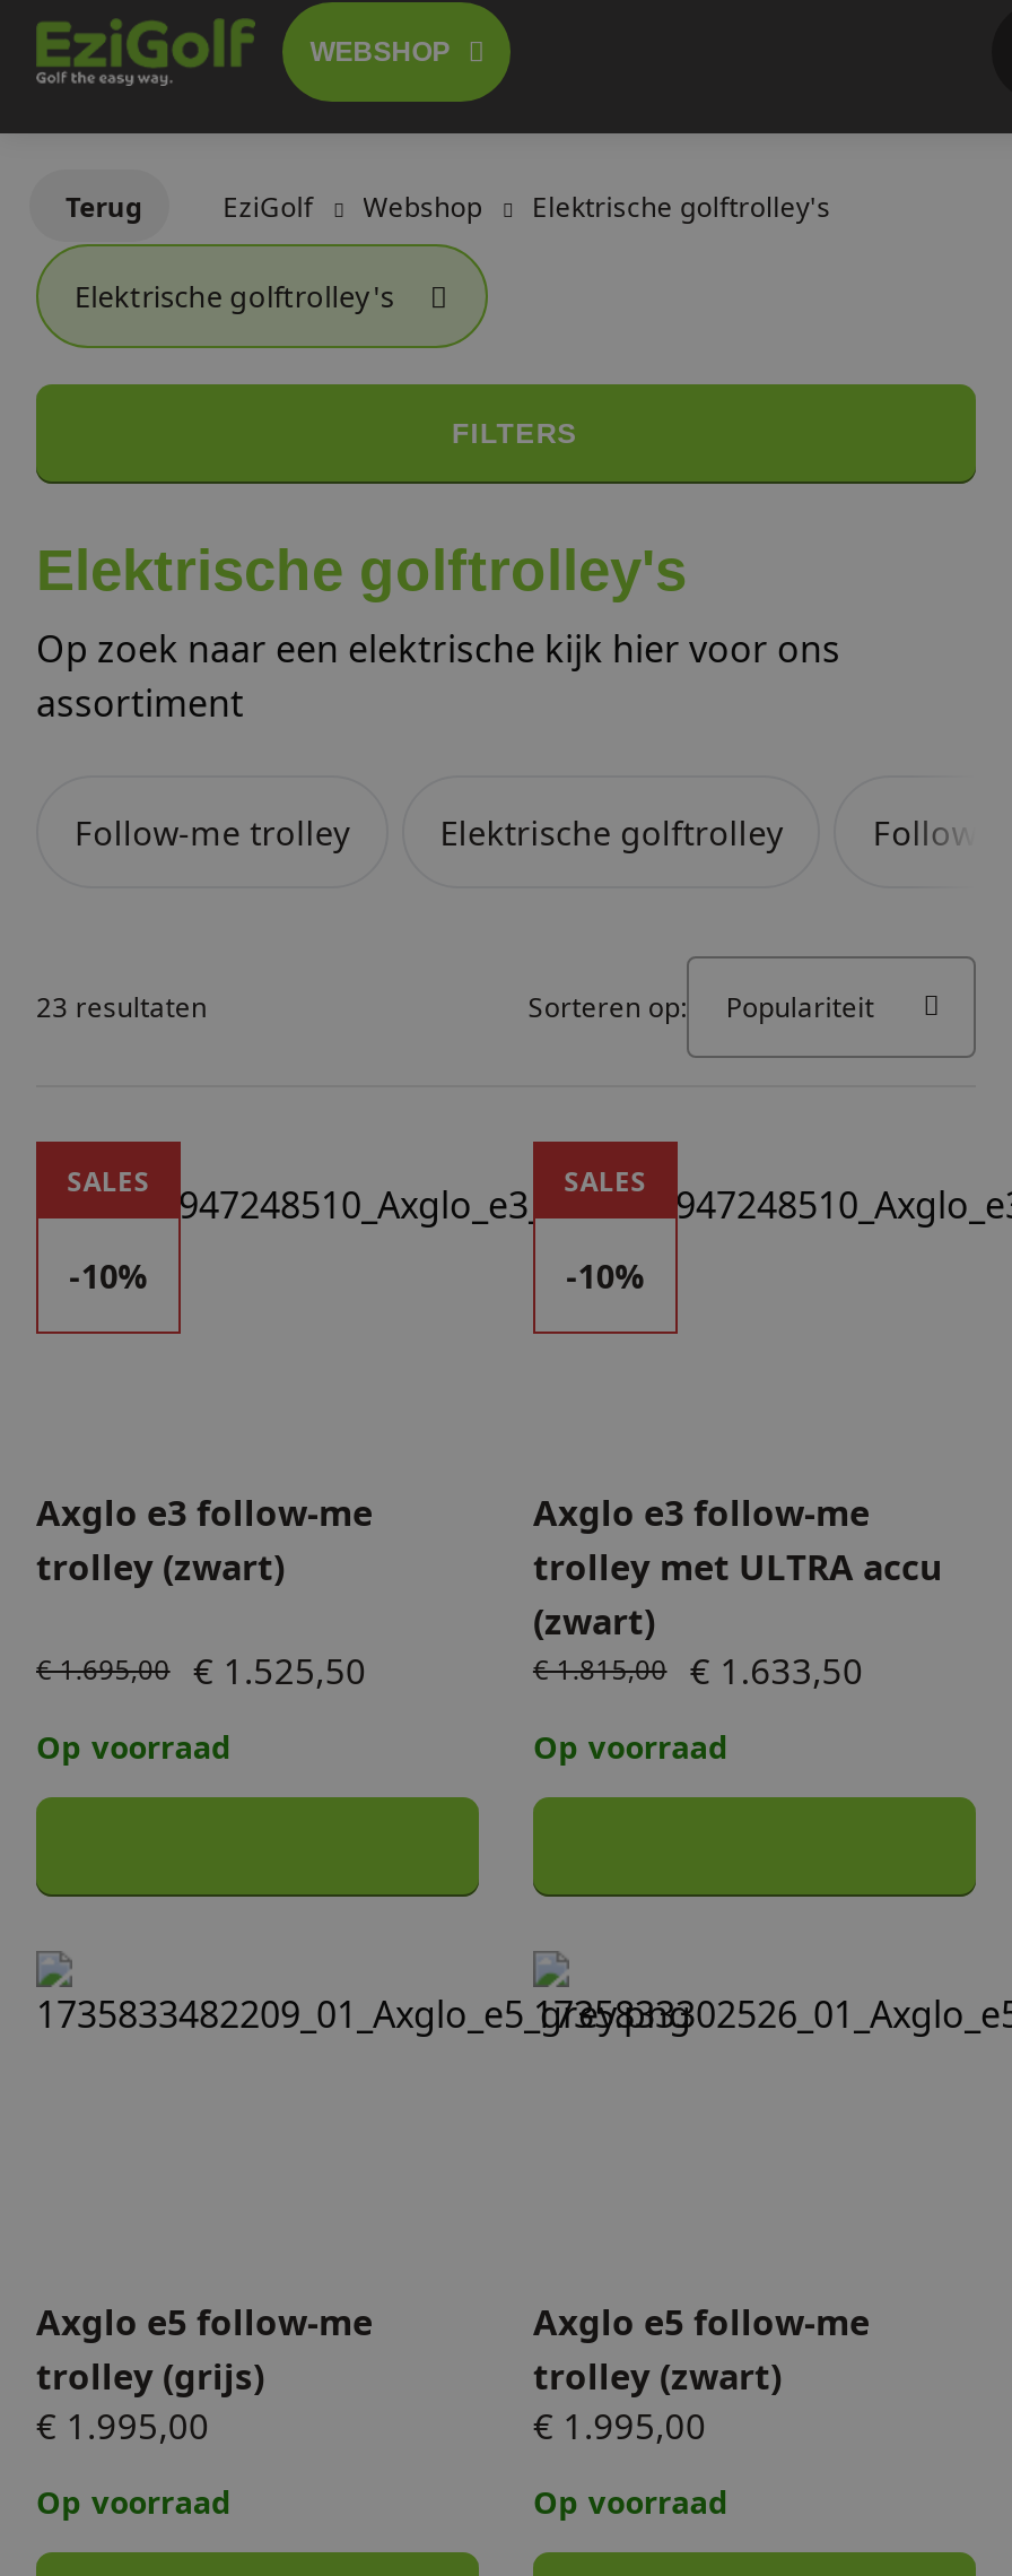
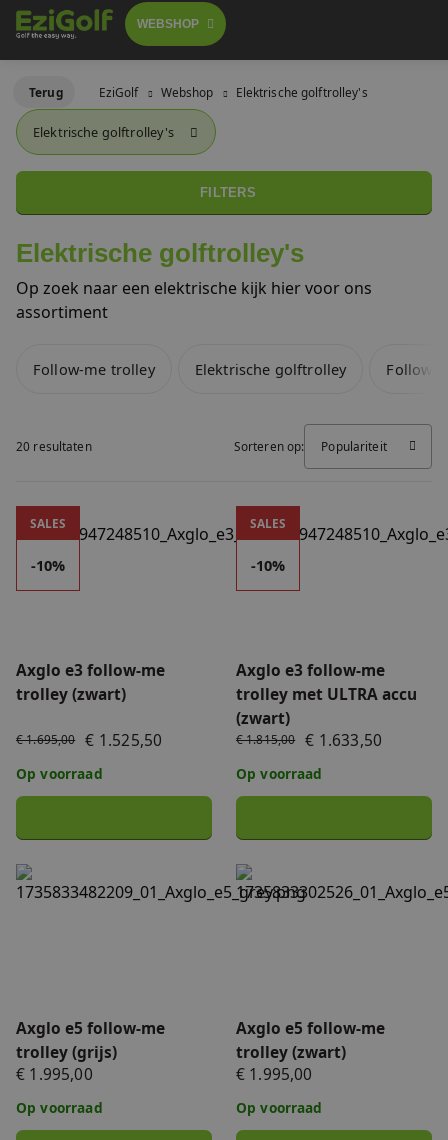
[36,988,207,1024] 23 resultaten -> [16,438,92,454] 20 resultaten

